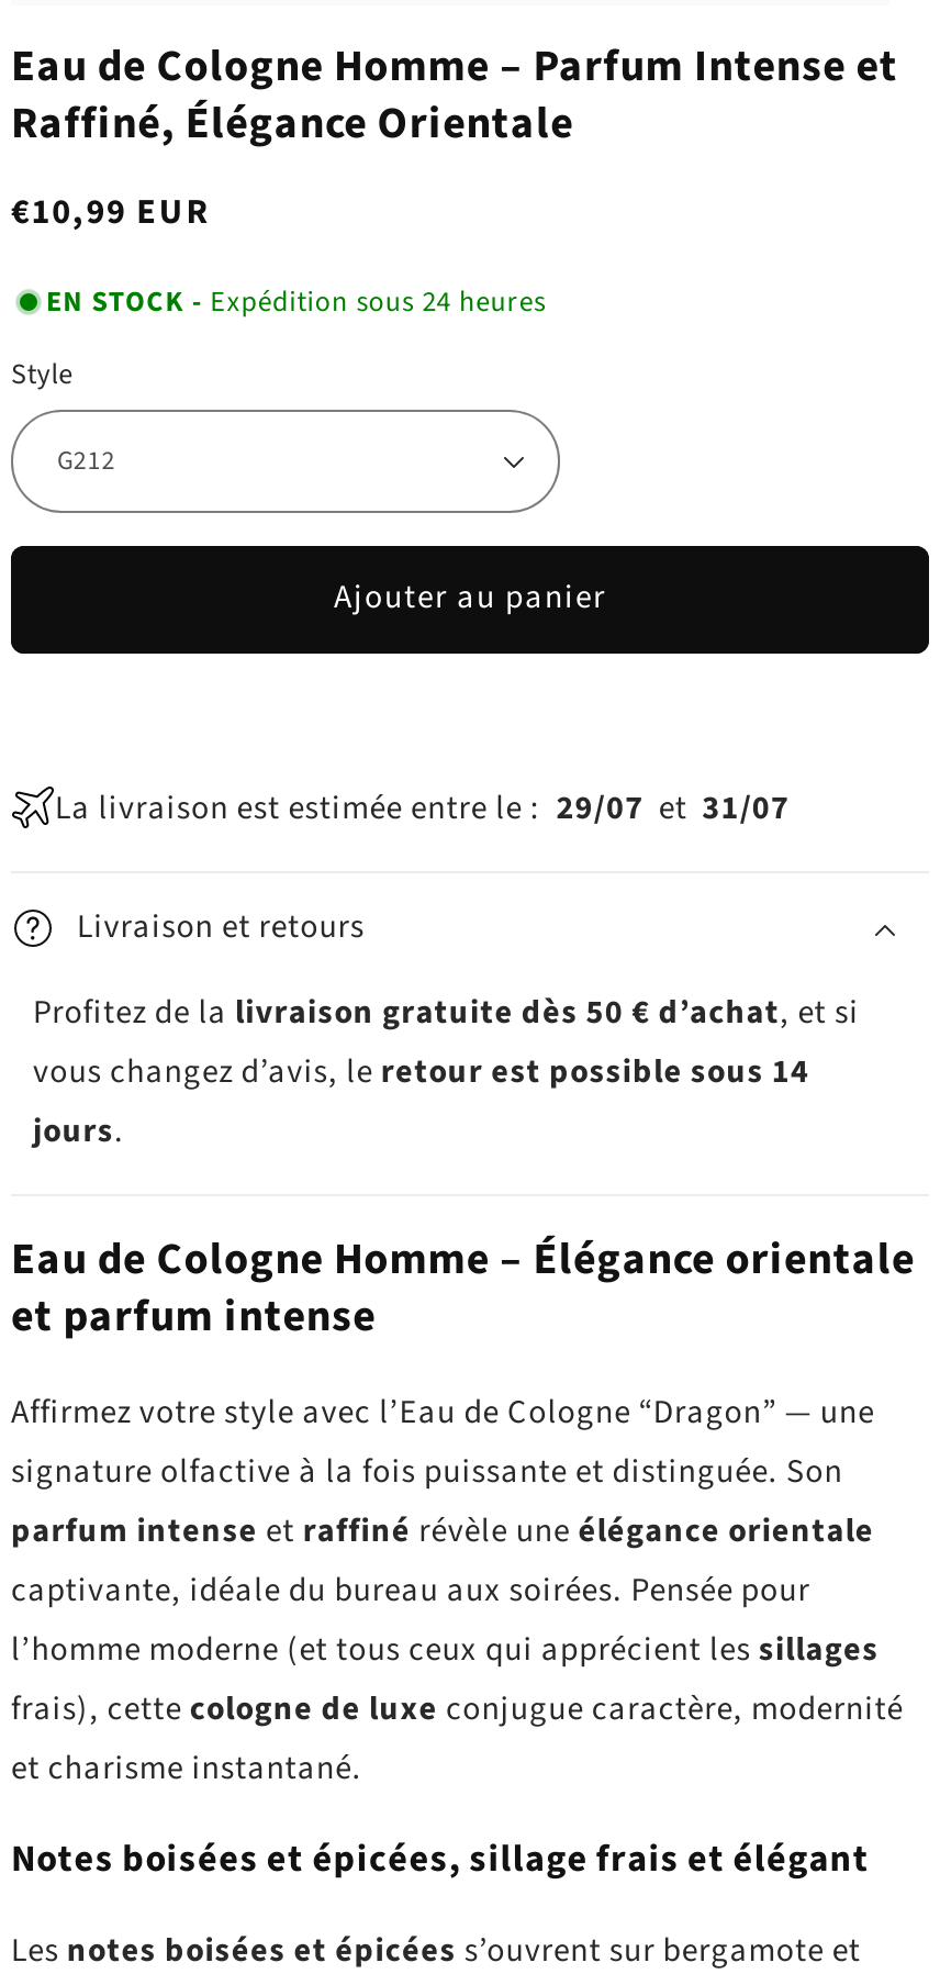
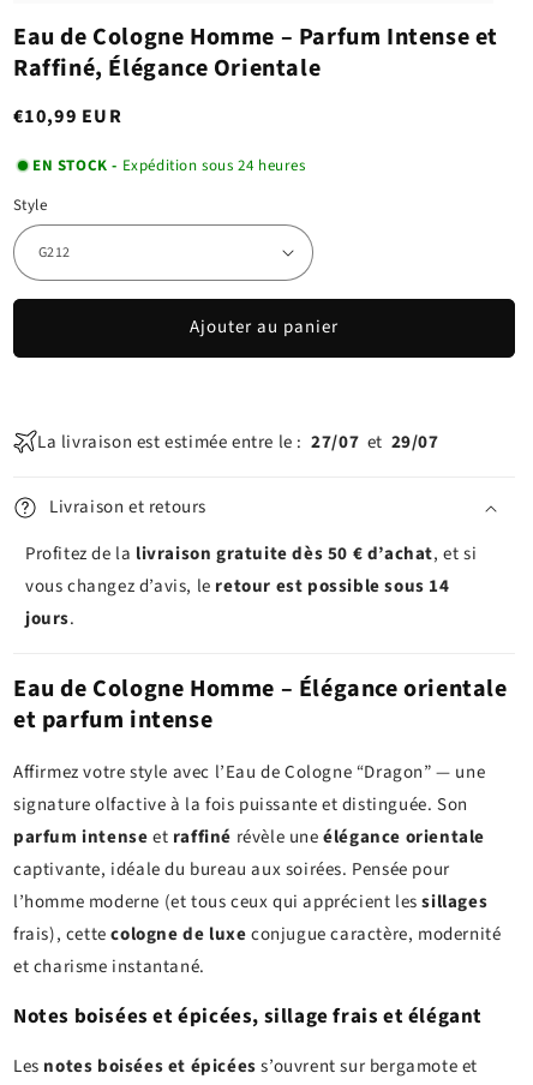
[55,785,790,831] La livraison est estimée entre le : 29/07 et 31/07 -> [37,429,439,455] La livraison est estimée entre le : 27/07 et 29/07

